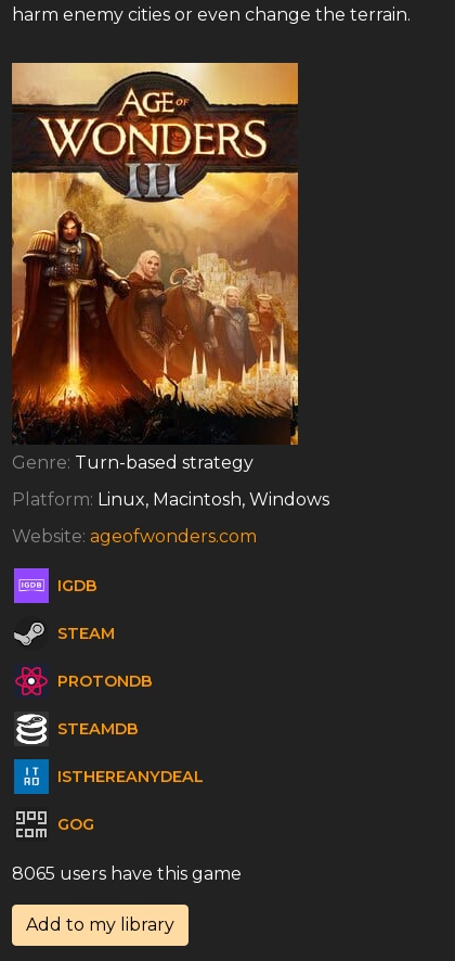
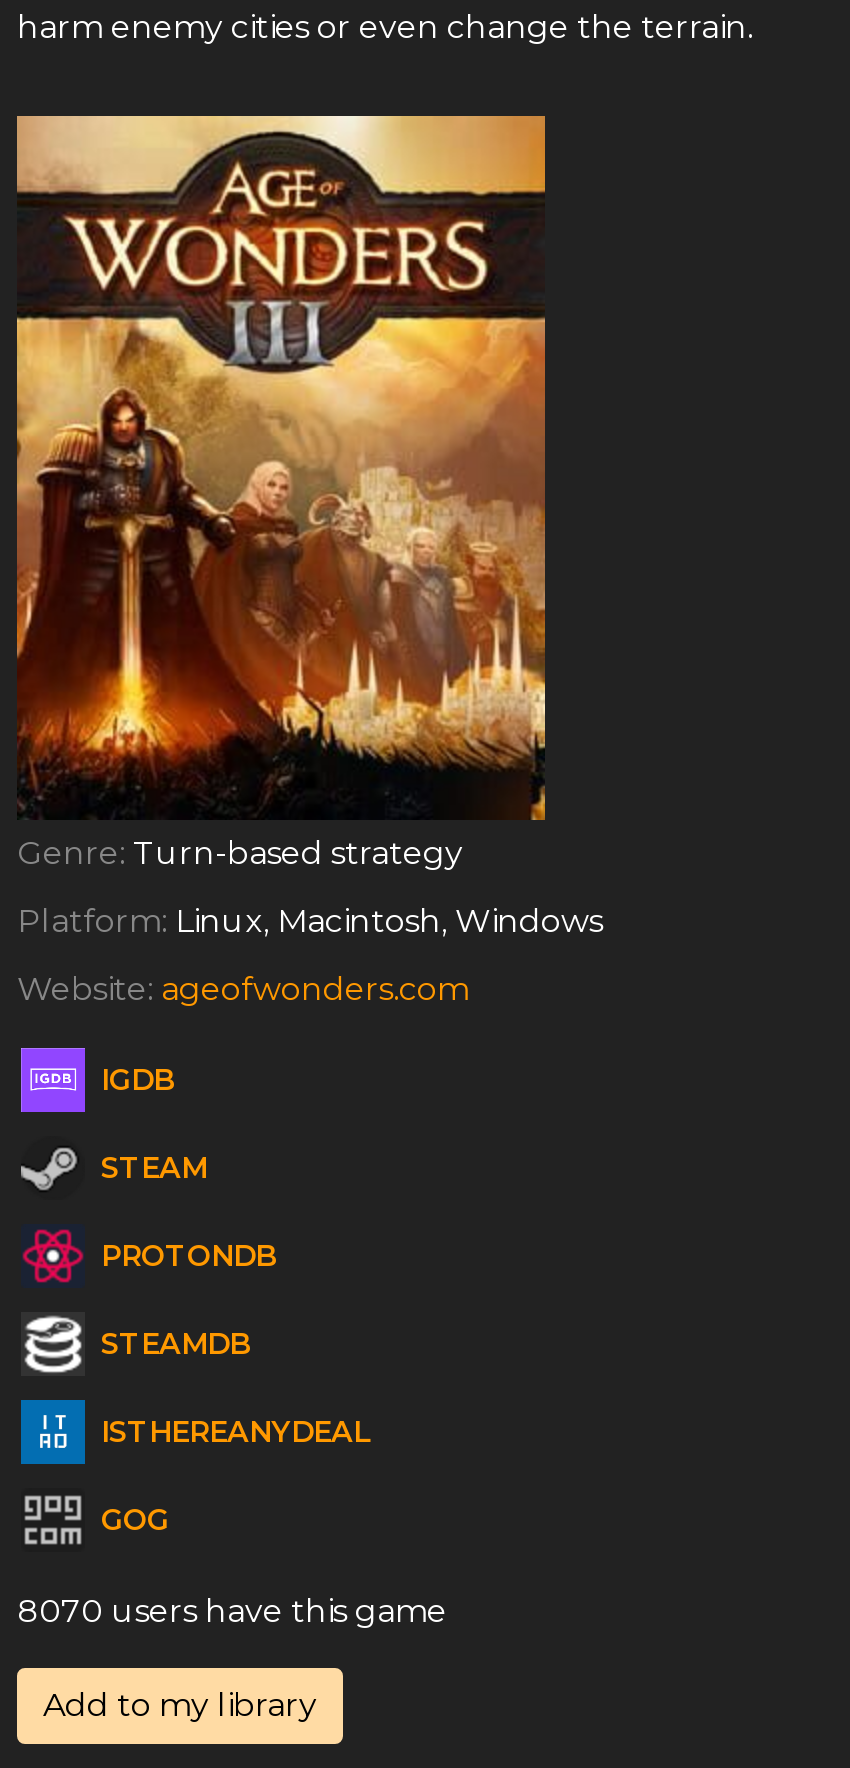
[12,863,242,883] 8065 users have this game -> [17,1591,447,1629] 8070 users have this game

